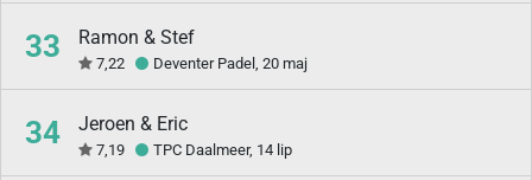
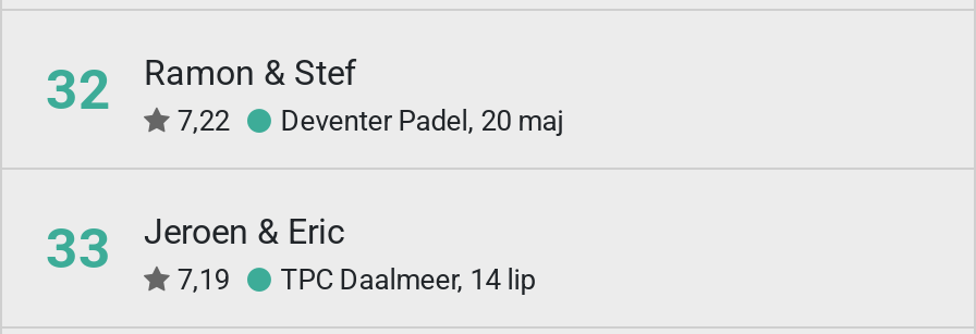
[25,27,195,64] 33 Ramon & Stef -> [46,53,357,123] 32 Ramon & Stef
[25,113,188,151] 34 Jeroen & Eric -> [46,212,344,282] 33 Jeroen & Eric

